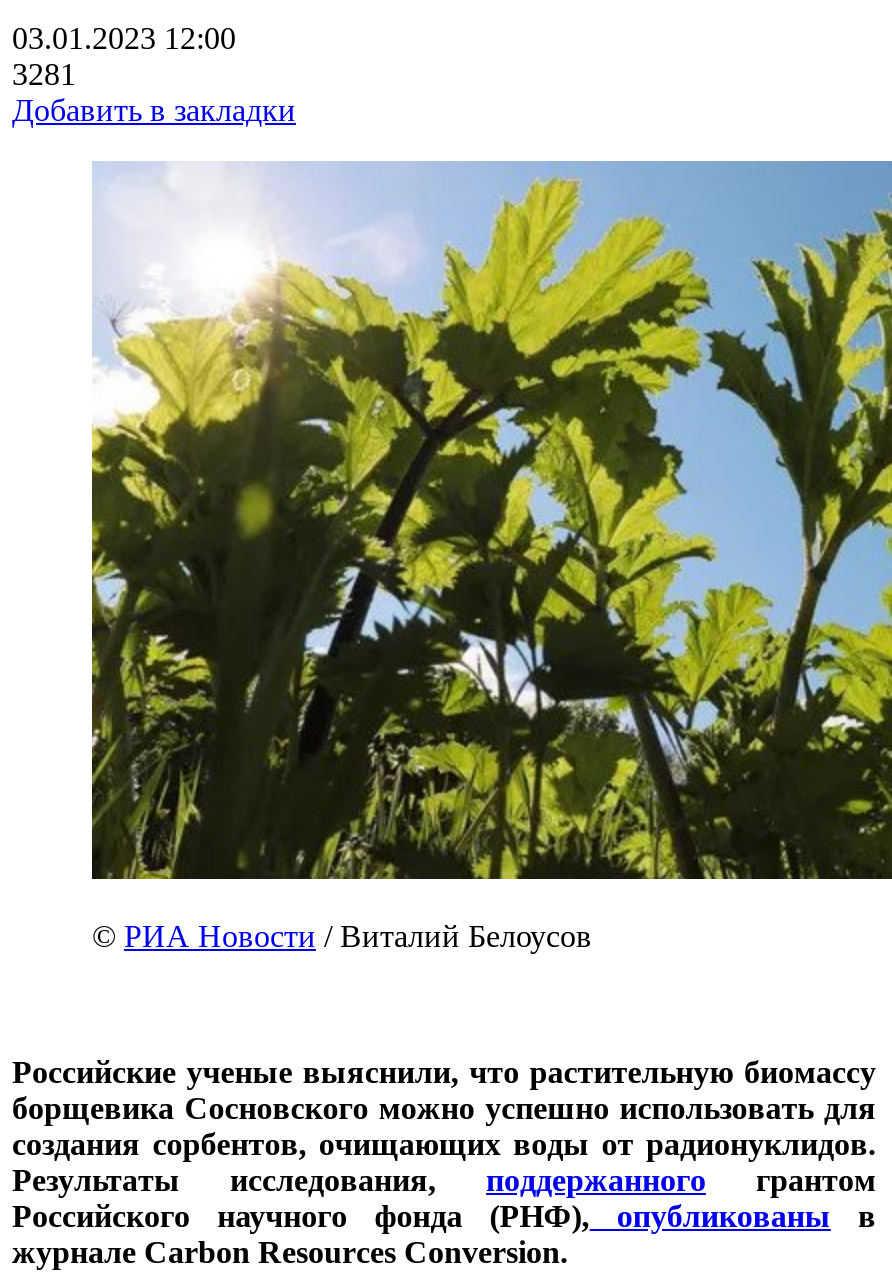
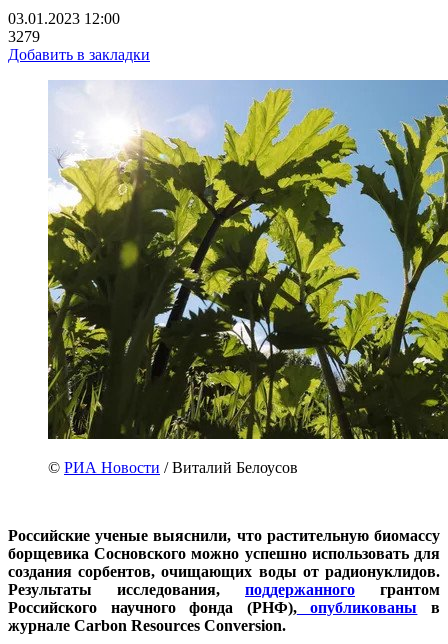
[12,58,76,92] 3281 -> [8,28,40,45] 3279

